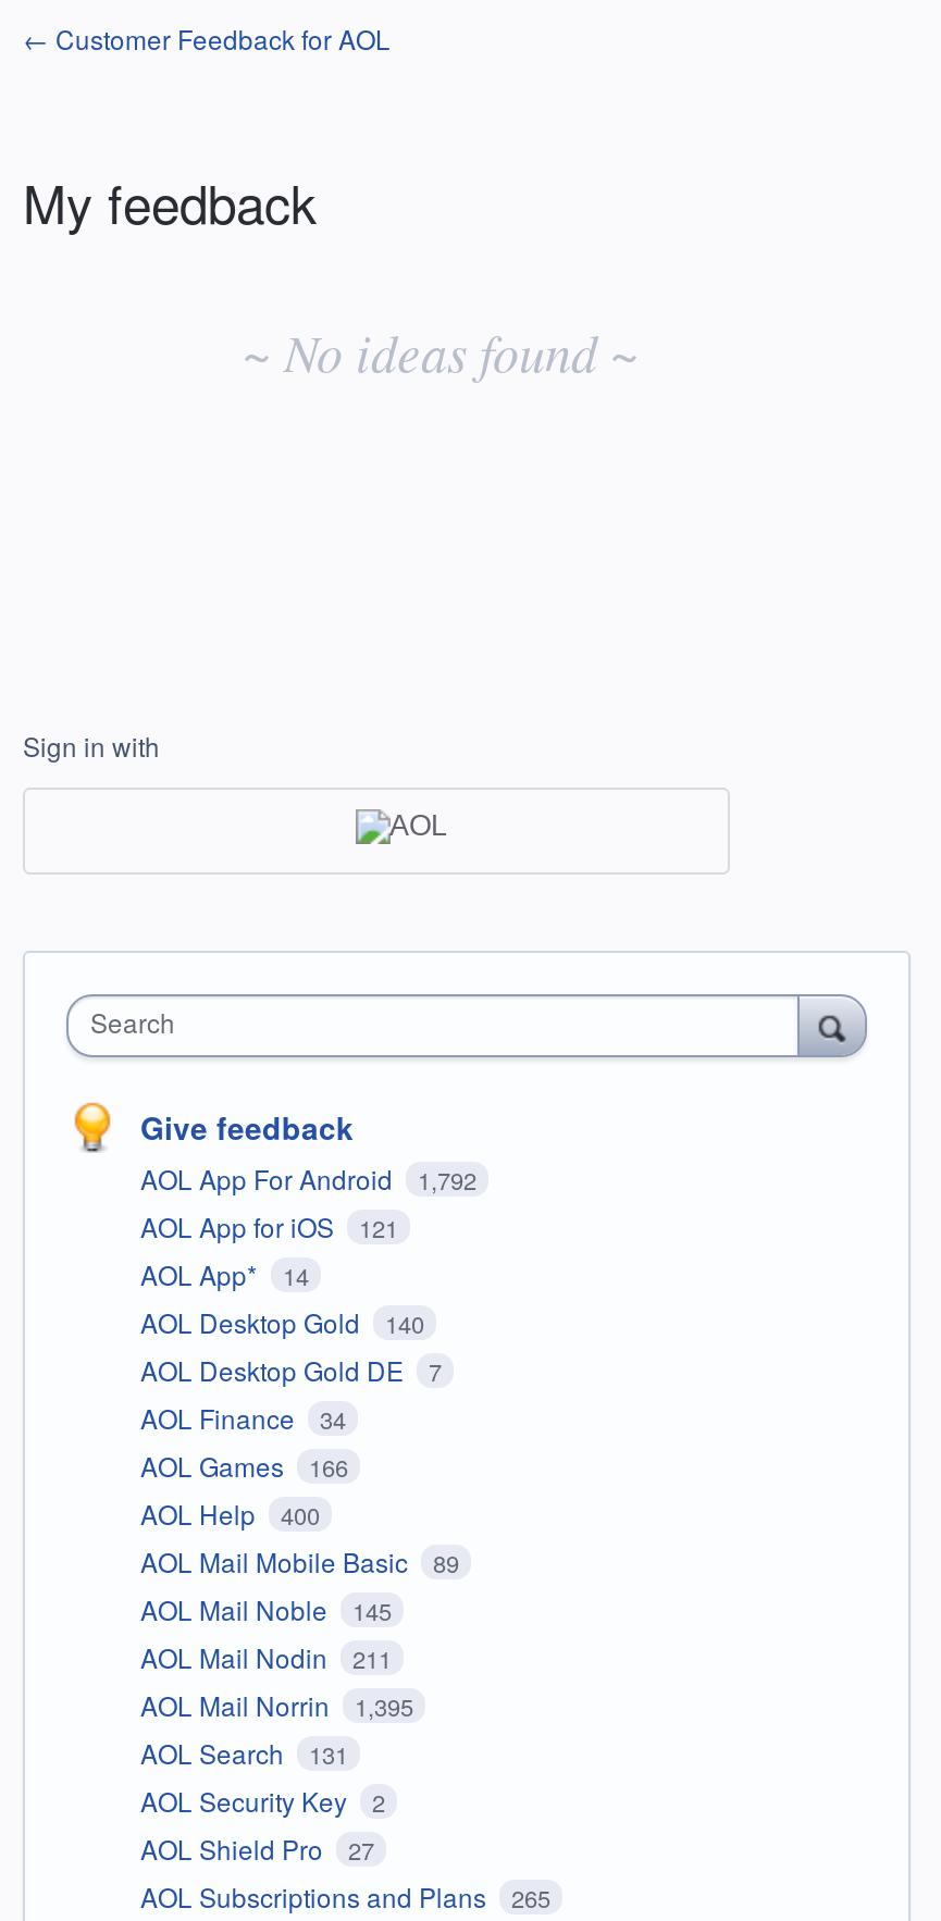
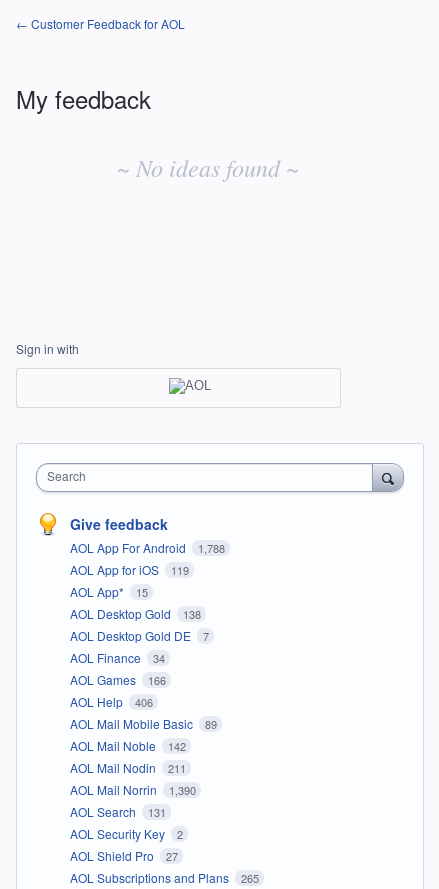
[140,1159,476,1196] AOL App For Android 1,792 -> [70,539,224,556] AOL App For Android 1,788
[140,1207,398,1244] AOL App for iOS 121 -> [70,561,188,578] AOL App for iOS 119
[140,1255,309,1292] AOL App* 14 -> [70,583,147,600] AOL App* 15
[140,1302,424,1339] AOL Desktop Gold 140 -> [70,605,200,622] AOL Desktop Gold 138
[140,1494,320,1531] AOL Help 400 -> [70,693,152,710] AOL Help 406
[140,1590,392,1627] AOL Mail Noble 145 -> [70,737,185,754] AOL Mail Noble 142
[140,1685,413,1722] AOL Mail Norrin 1,395 -> [70,781,195,798] AOL Mail Norrin 1,390

